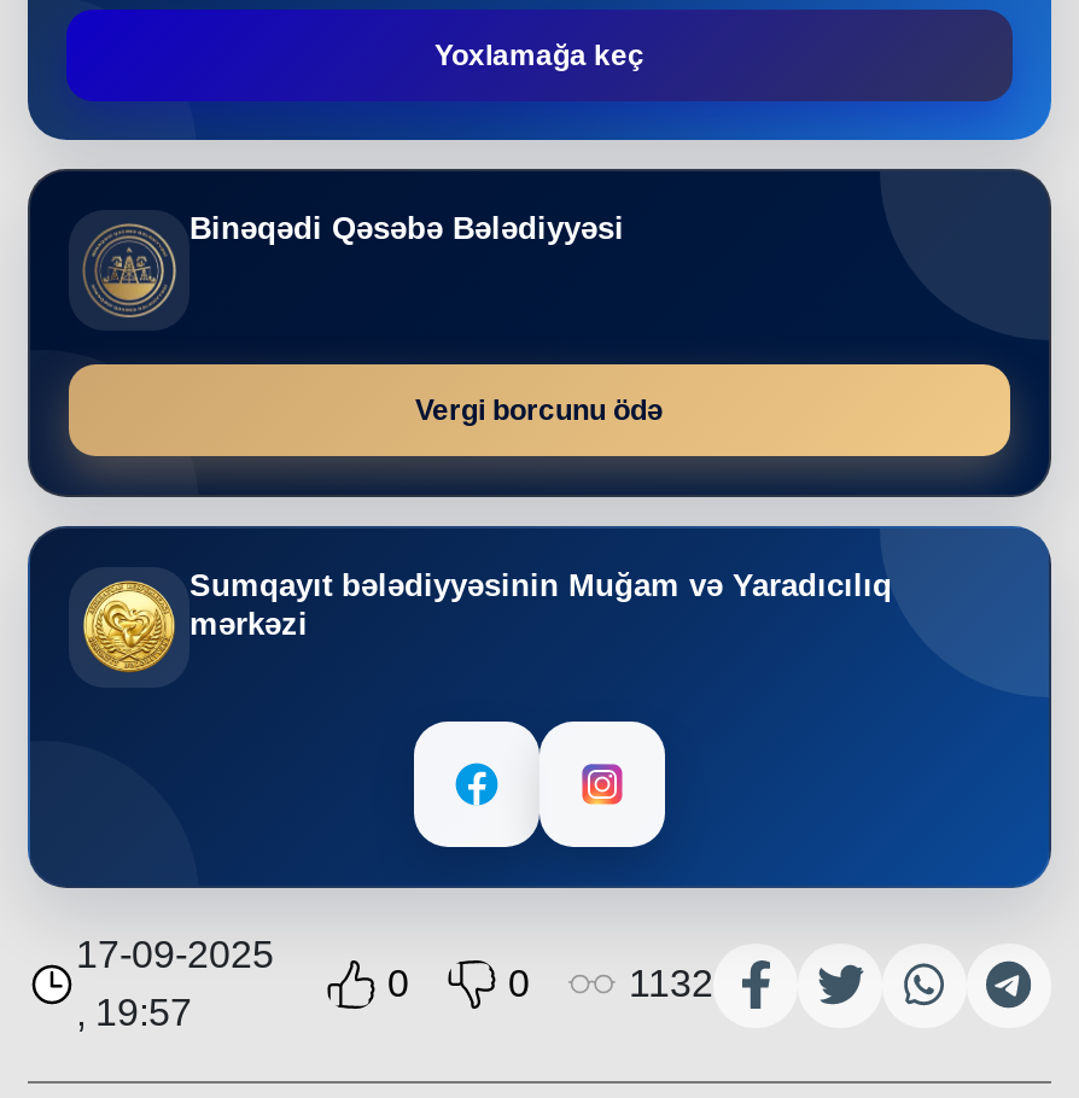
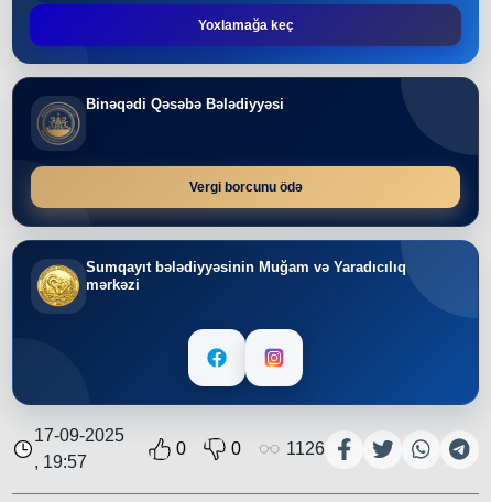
[629,963,713,1004] 1132 -> [286,439,325,458] 1126

